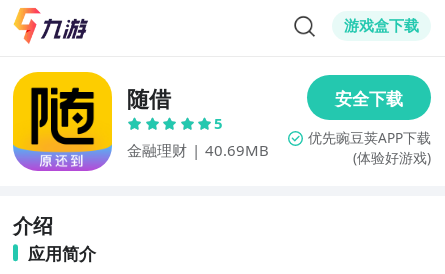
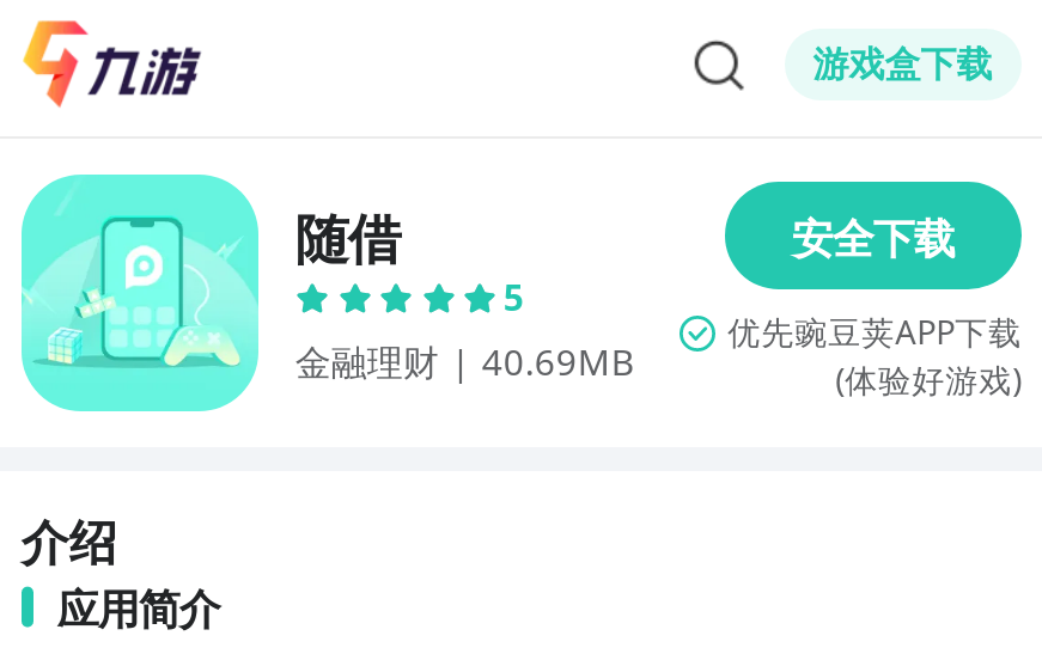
[12,71,113,172] [image] -> [19,172,261,414] [image]

